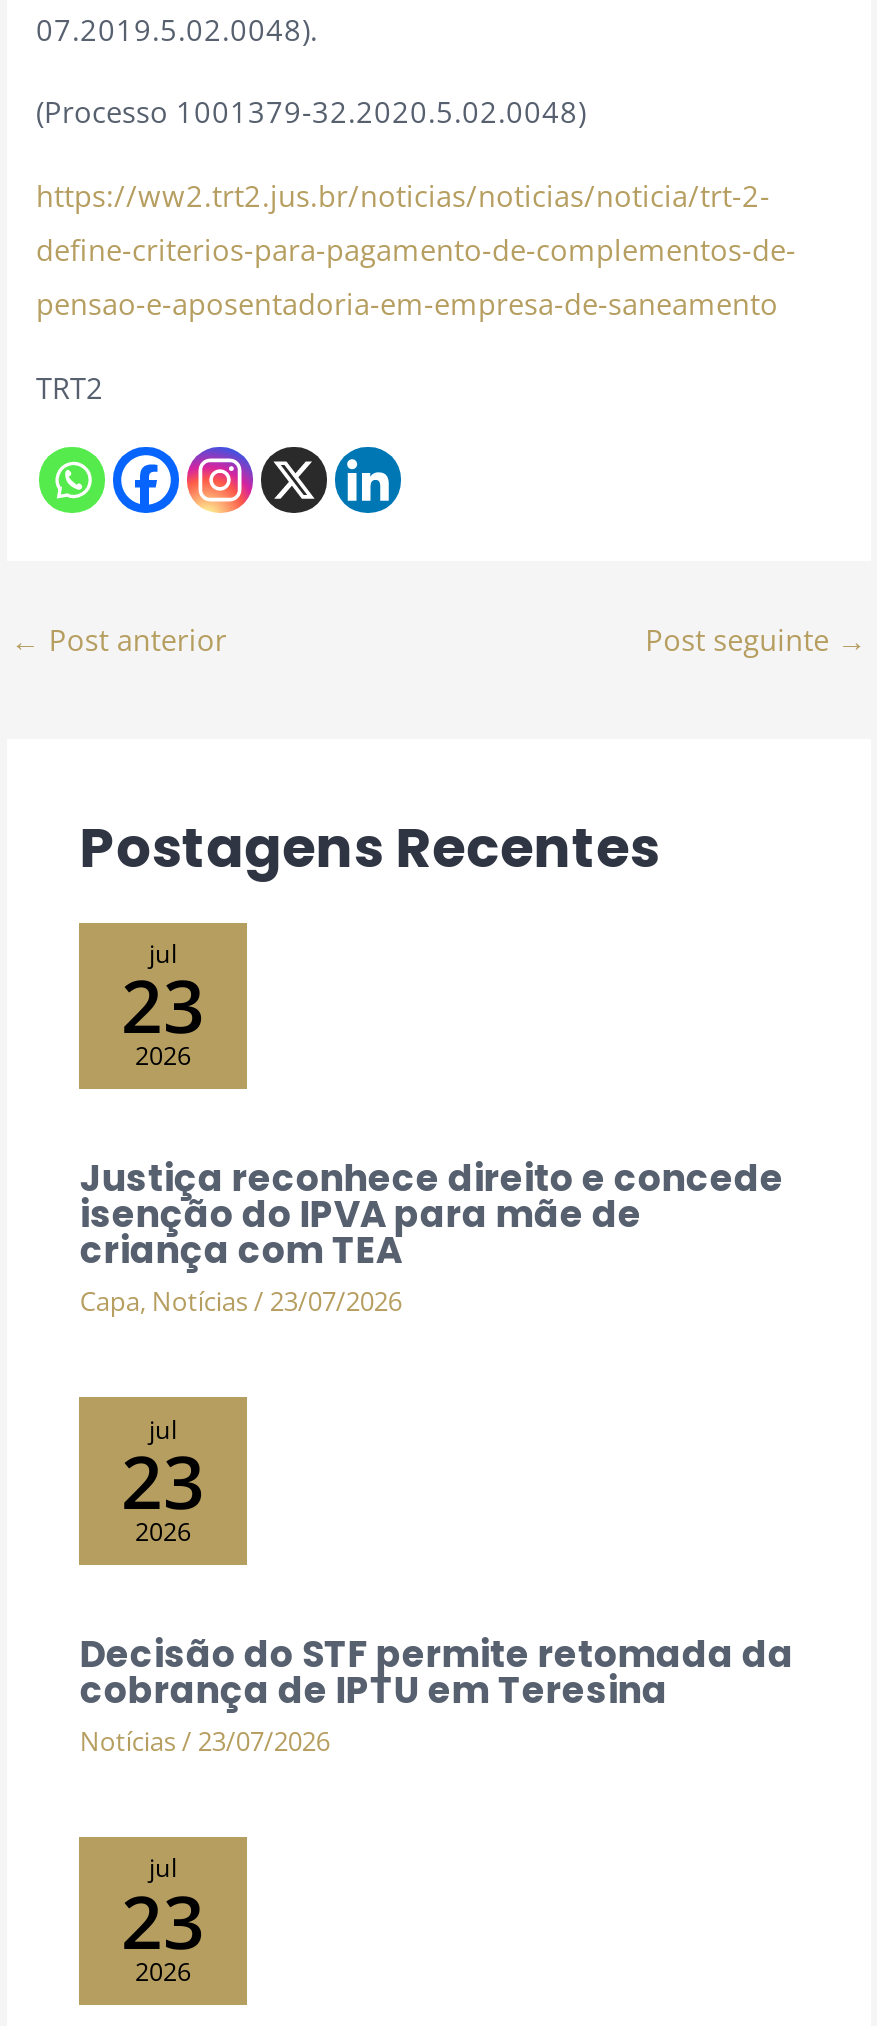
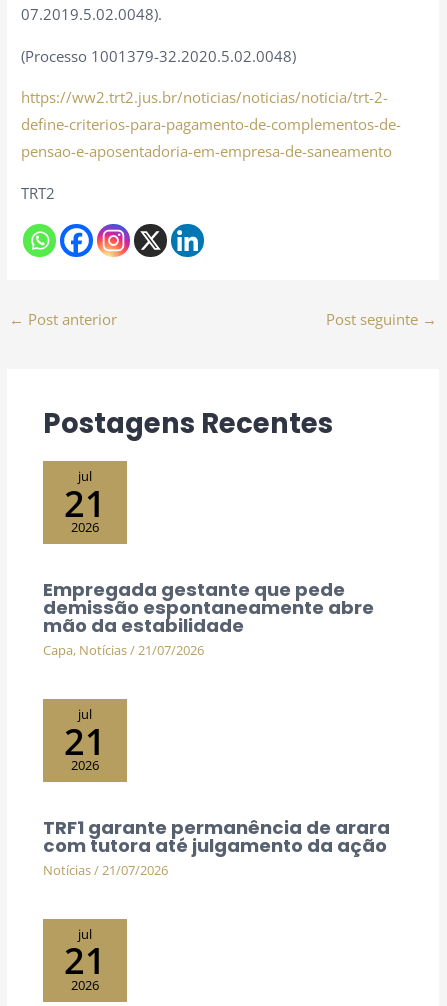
[121,956,205,1056] 23 -> [64,478,106,528] 21
[80,1154,784,1318] Justiça reconhece direito e concede | isenção do IPVA para mãe de | criança com TEA | Capa, Notícias / 23/07/2026 -> [43,577,374,659] Empregada gestante que pede | demissão espontaneamente abre | mão da estabilidade | Capa, Notícias / 21/07/2026
[121,1431,205,1531] 23 -> [64,716,106,766] 21
[80,1629,794,1758] Decisão do STF permite retomada da | cobrança de IPTU em Teresina | Notícias / 23/07/2026 -> [43,815,390,879] TRF1 garante permanência de arara | com tutora até julgamento da ação | Notícias / 21/07/2026
[121,1871,205,1971] 23 -> [64,935,106,985] 21

